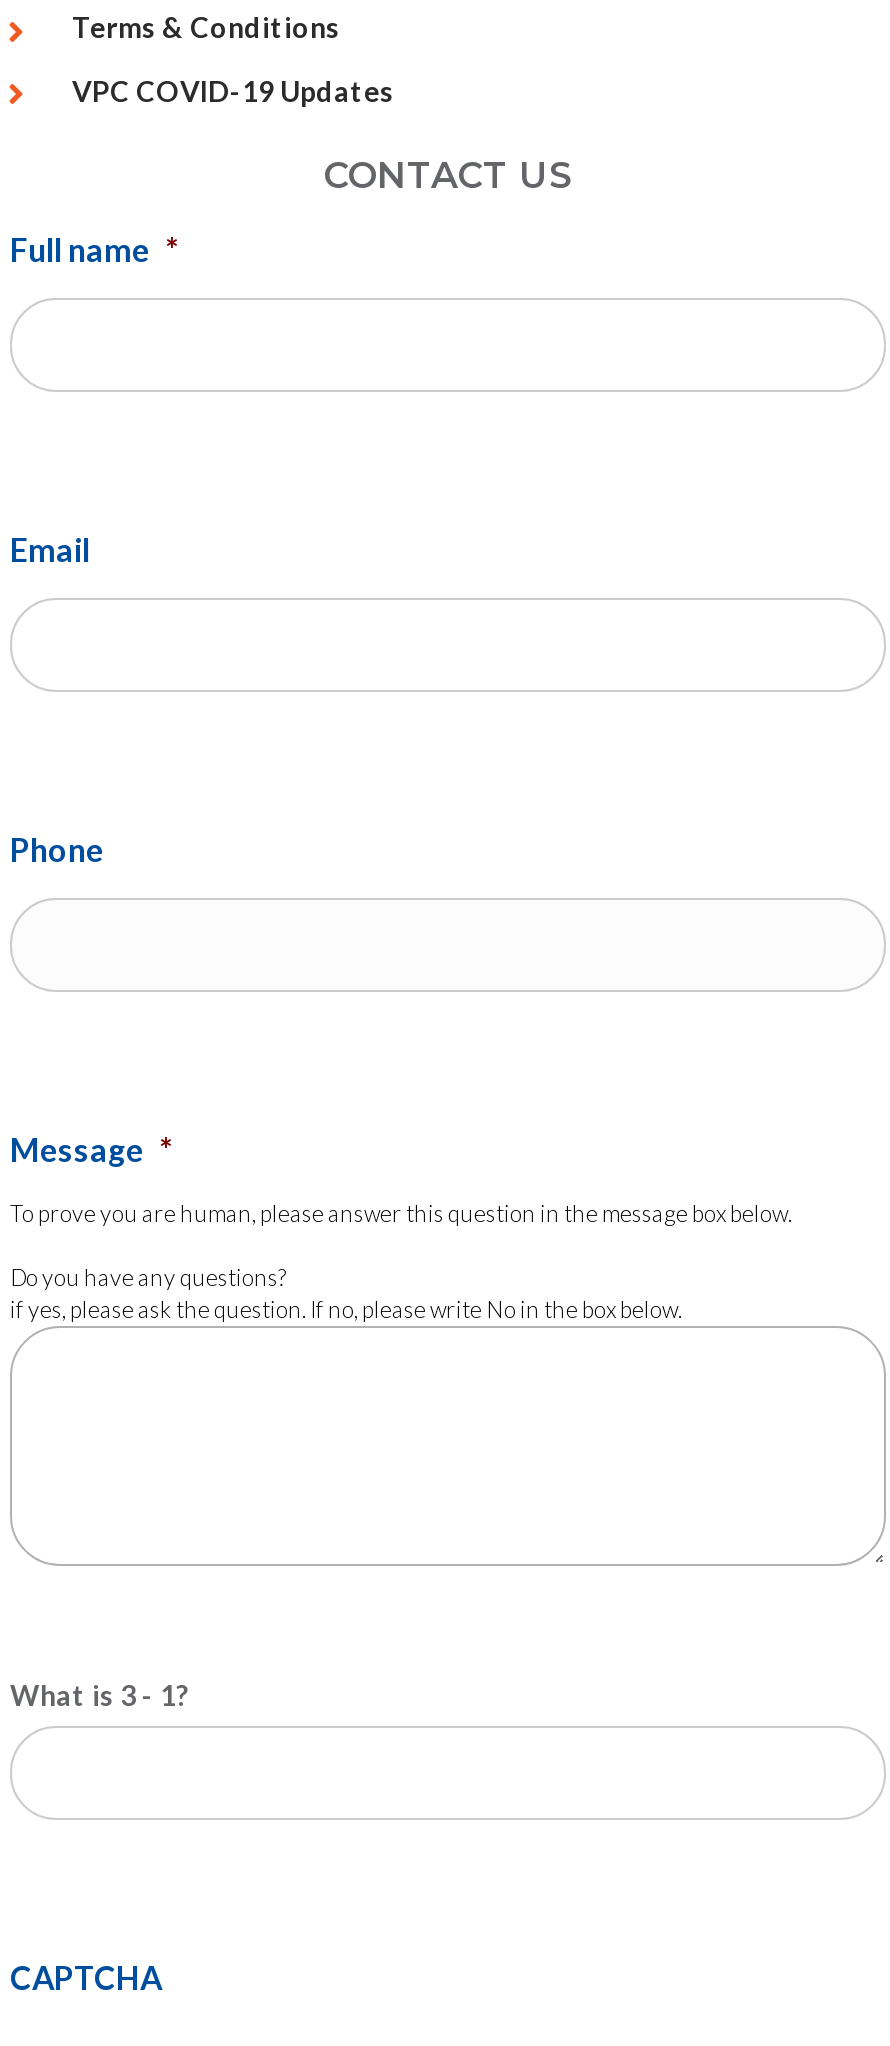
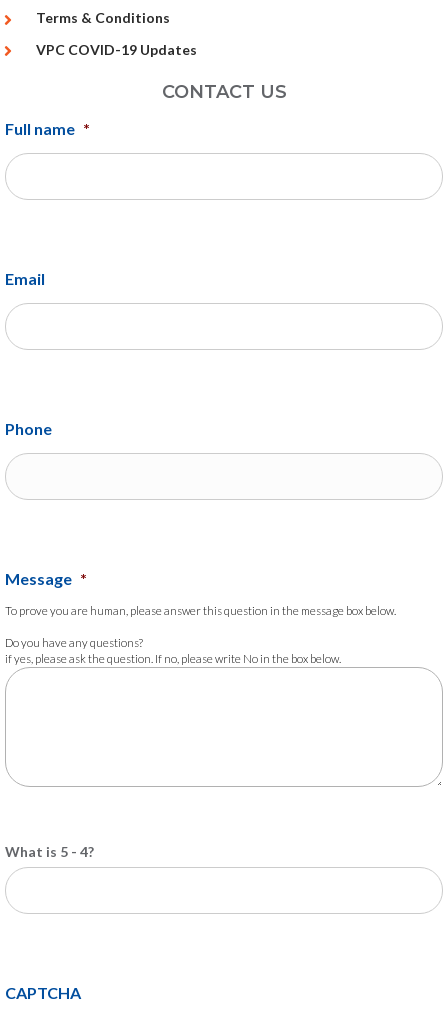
[10,1678,188,1712] What is 3 - 1? -> [5,843,94,860] What is 5 - 4?

